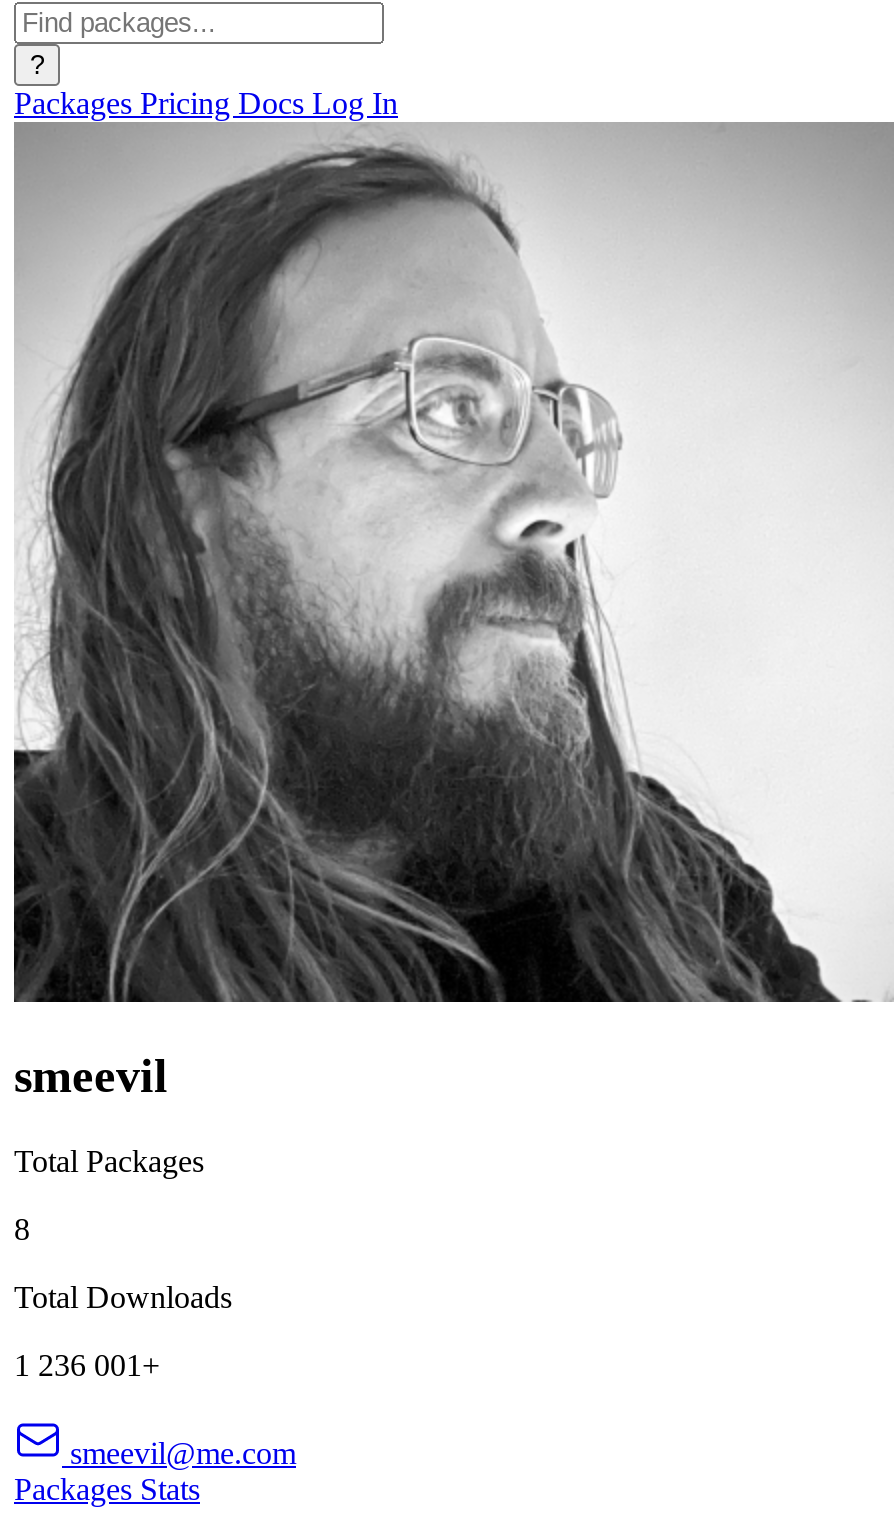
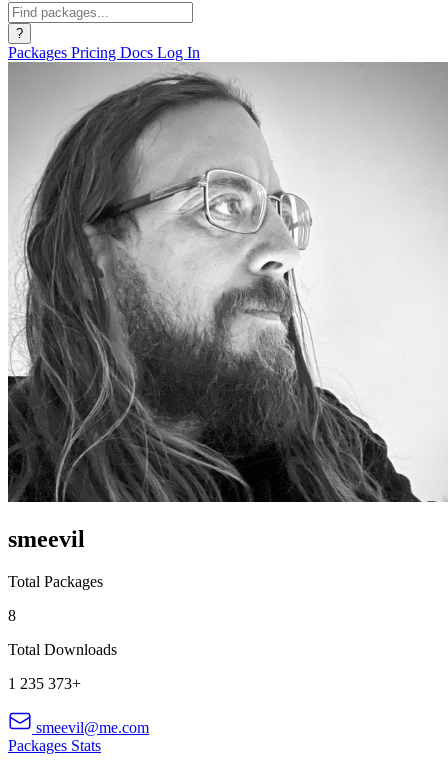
[14,1348,160,1382] 1 236 001+ -> [8,675,81,692] 1 235 373+

